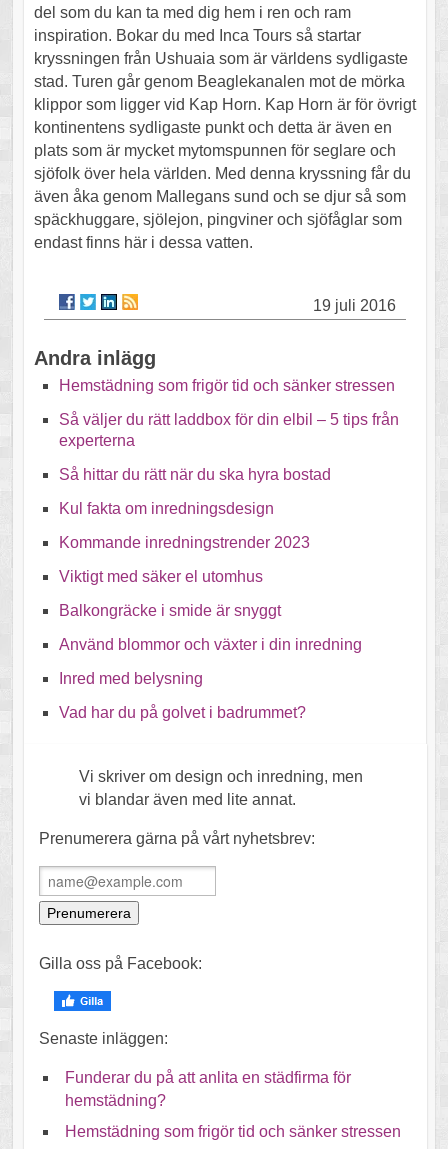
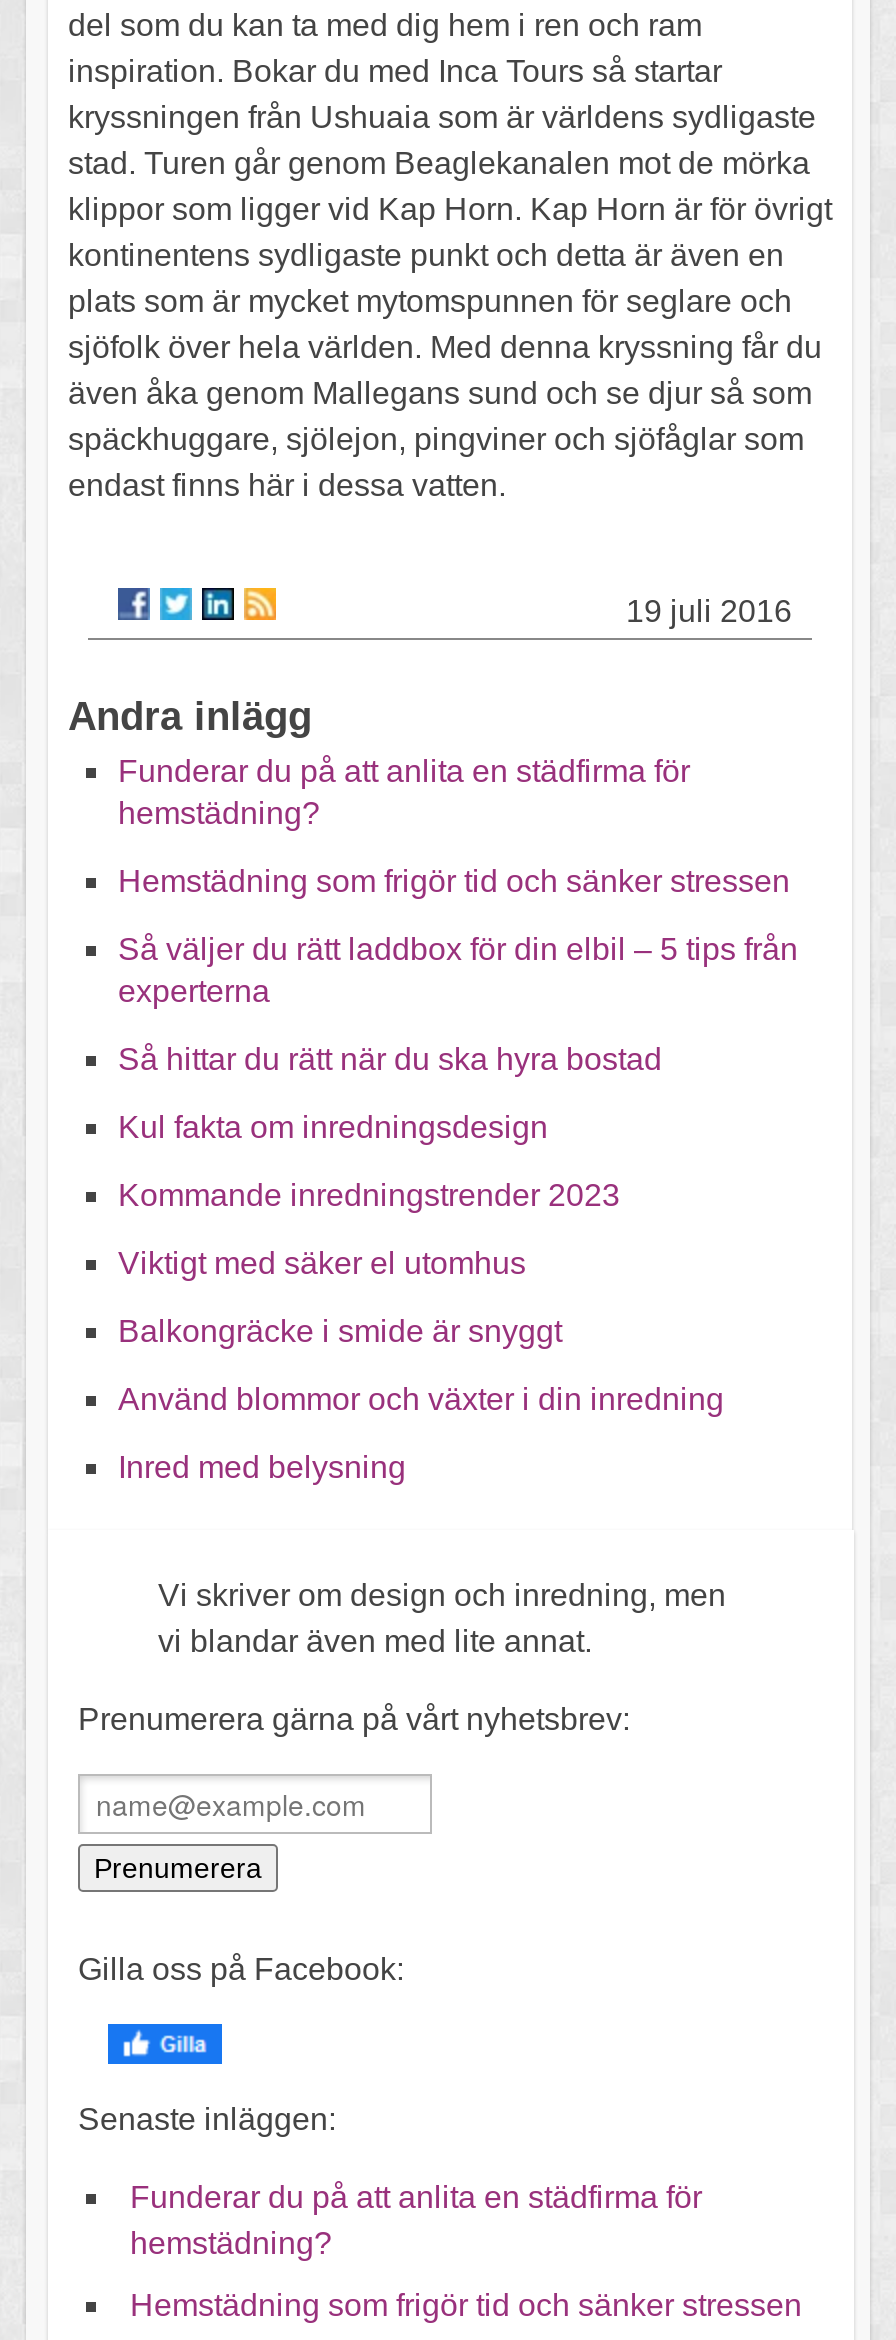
none -> [118,754,690,830] Funderar du på att anlita en städfirma för | hemstädning?
moved [59,377,399,687] -> [118,864,798,1484]: Hemstädning som frigör tid och sänker stressen | Så väljer du rätt laddbox för din elbil – 5 tips från | experterna | ... | Använd blommor och växter i din inredning | Inred med belysning
[59,704,306,721] Vad har du på golvet i badrummet? -> none

